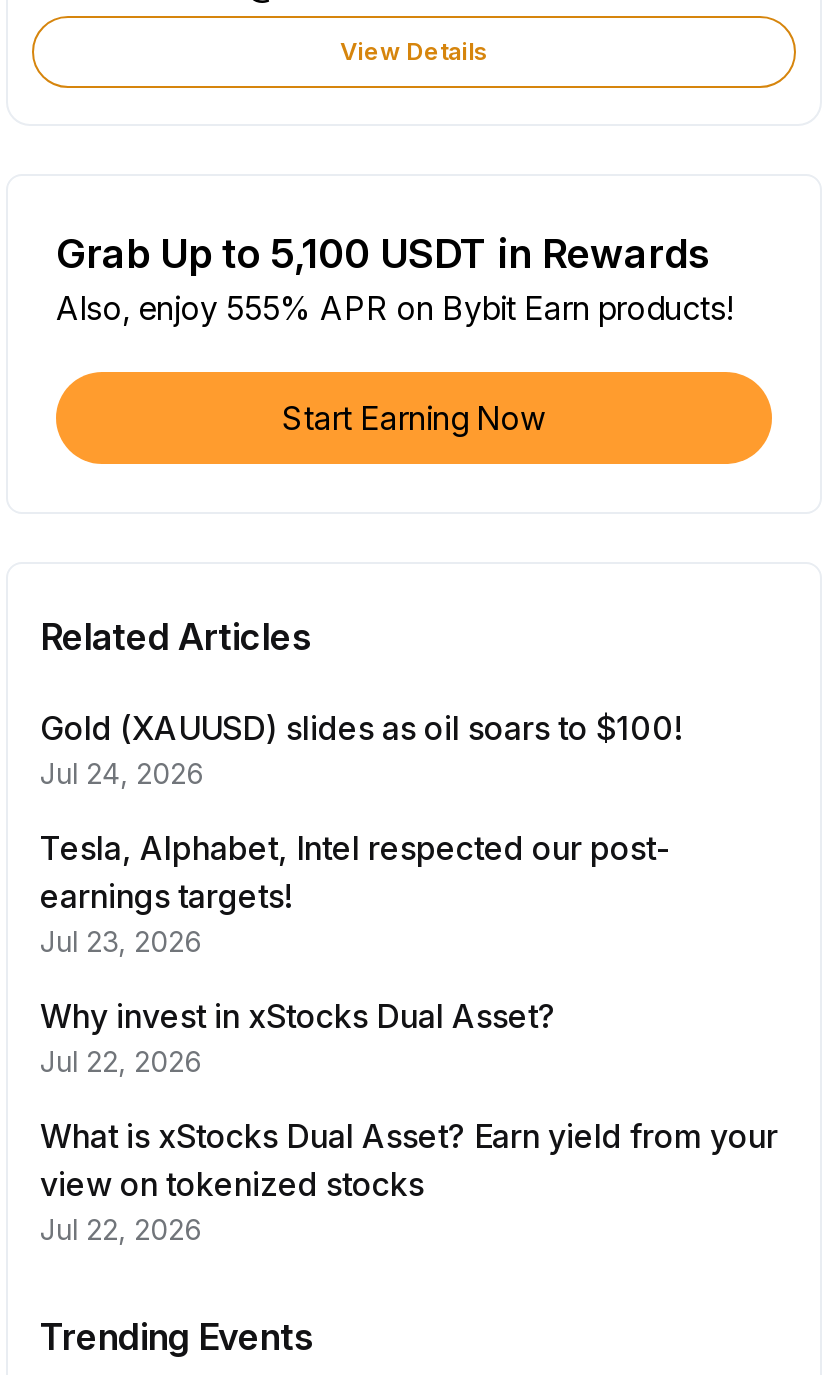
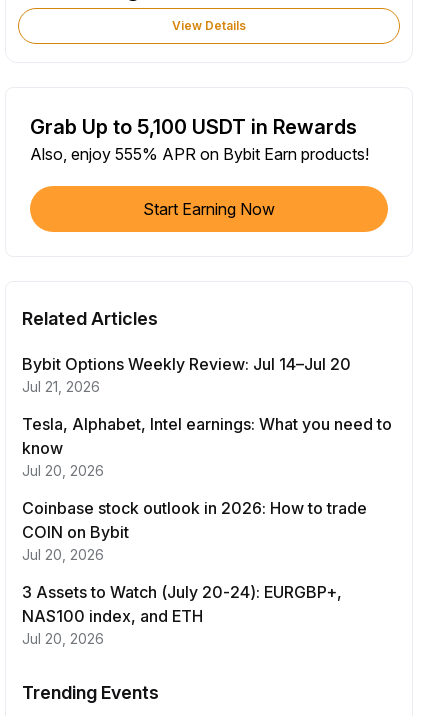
[40,709,682,791] Gold (XAUUSD) slides as oil soars to $100! | Jul 24, 2026 -> [22,354,351,395] Bybit Options Weekly Review: Jul 14–Jul 20 | Jul 21, 2026
[40,829,670,959] Tesla, Alphabet, Intel respected our post- | earnings targets! | Jul 23, 2026 -> [22,414,392,479] Tesla, Alphabet, Intel earnings: What you need to | know | Jul 20, 2026
[40,997,556,1079] Why invest in xStocks Dual Asset? | Jul 22, 2026 -> [22,498,367,563] Coinbase stock outlook in 2026: How to trade | COIN on Bybit | Jul 20, 2026
[40,1117,778,1247] What is xStocks Dual Asset? Earn yield from your | view on tokenized stocks | Jul 22, 2026 -> [22,582,342,647] 3 Assets to Watch (July 20-24): EURGBP+, | NAS100 index, and ETH | Jul 20, 2026

